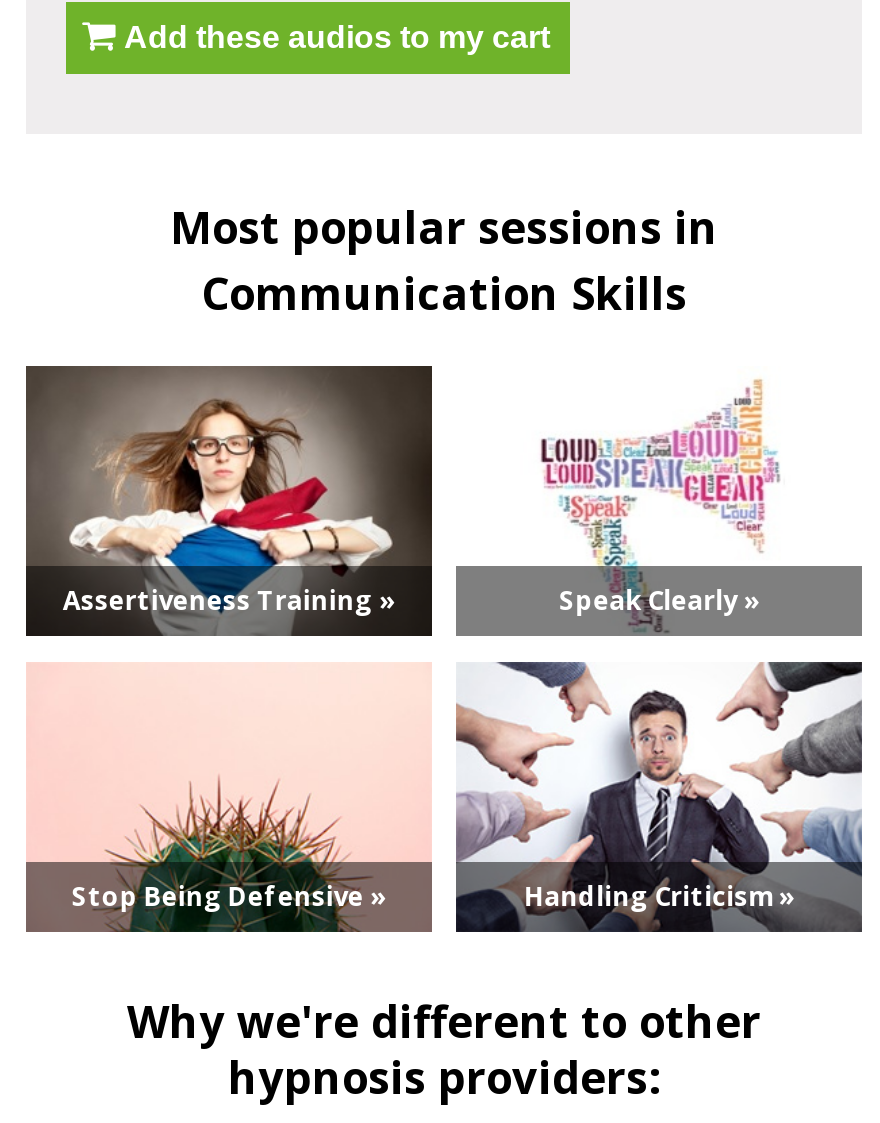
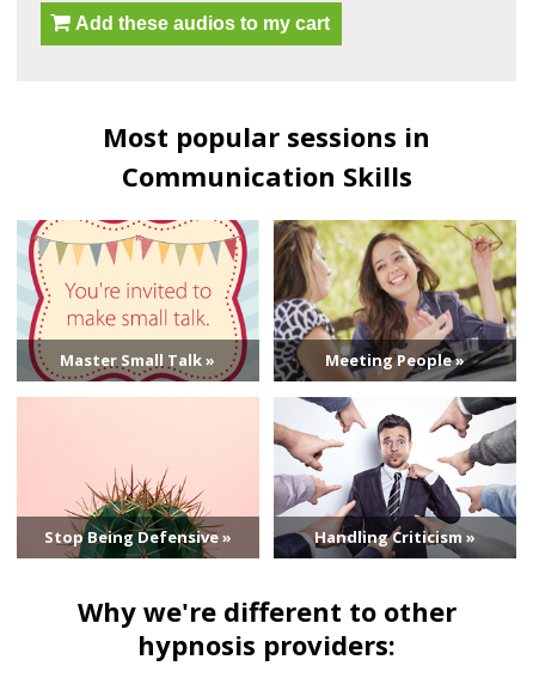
[24,364,759,638] [image] | Assertiveness Training » | Speak Clearly » -> [16,219,465,383] [image] | Master Small Talk » | Meeting People »
[456,366,862,636] [image] -> [272,219,517,381] [image]

